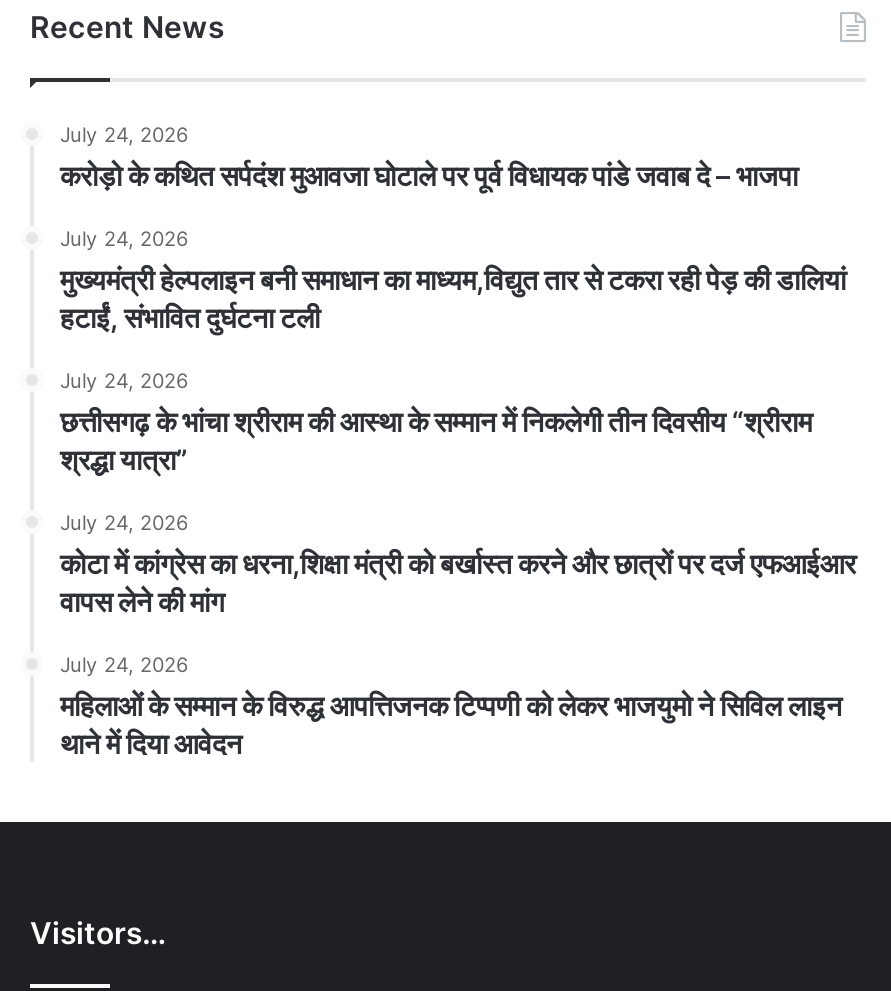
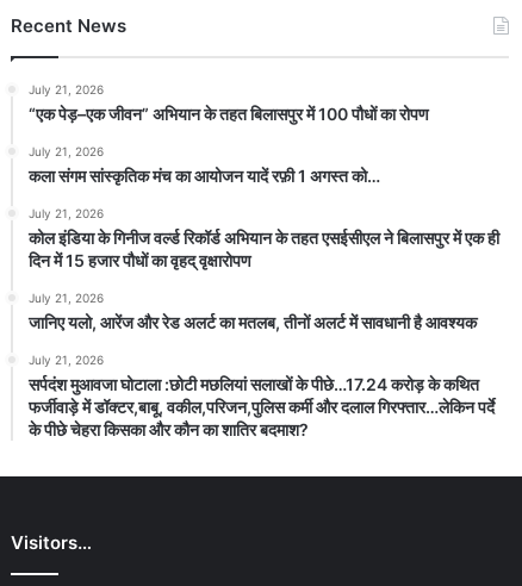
[60,123,798,193] July 24, 2026 | करोड़ो के कथित सर्पदंश मुआवजा घोटाले पर पूर्व विधायक पांडे जवाब दे – भाजपा -> [29,83,429,124] July 21, 2026 | “एक पेड़–एक जीवन” अभियान के तहत बिलासपुर में 100 पौधों का रोपण
[60,227,846,335] July 24, 2026 | मुख्यमंत्री हेल्पलाइन बनी समाधान का माध्यम,विद्युत तार से टकरा रही पेड़ की डालियां | हटाईं, संभावित दुर्घटना टली -> [29,144,380,186] July 21, 2026 | कला संगम सांस्कृतिक मंच का आयोजन यादें रफ़ी 1 अगस्त को…
[60,369,812,477] July 24, 2026 | छत्तीसगढ़ के भांचा श्रीराम की आस्था के सम्मान में निकलेगी तीन दिवसीय “श्रीराम | श्रद्धा यात्रा” -> [29,206,499,271] July 21, 2026 | कोल इंडिया के गिनीज वर्ल्ड रिकॉर्ड अभियान के तहत एसईसीएल ने बिलासपुर में एक ही | दिन में 15 हजार पौधों का वृहद् वृक्षारोपण
[60,511,856,619] July 24, 2026 | कोटा में कांग्रेस का धरना,शिक्षा मंत्री को बर्खास्त करने और छात्रों पर दर्ज एफआईआर | वापस लेने की मांग -> [29,291,477,333] July 21, 2026 | जानिए यलो, आरेंज और रेड अलर्ट का मतलब, तीनों अलर्ट में सावधानी है आवश्यक
[60,653,842,761] July 24, 2026 | महिलाओं के सम्मान के विरुद्ध आपत्तिजनक टिप्पणी को लेकर भाजयुमो ने सिविल लाइन | थाने में दिया आवेदन -> [29,353,495,440] July 21, 2026 | सर्पदंश मुआवजा घोटाला :छोटी मछलियां सलाखों के पीछे…17.24 करोड़ के कथित | फर्जीवाड़े में डॉक्टर,बाबू, वकील,परिजन,पुलिस कर्मी और दलाल गिरफ्तार…लेकिन पर्दे | के पीछे चेहरा किसका और कौन का शातिर बदमाश?

